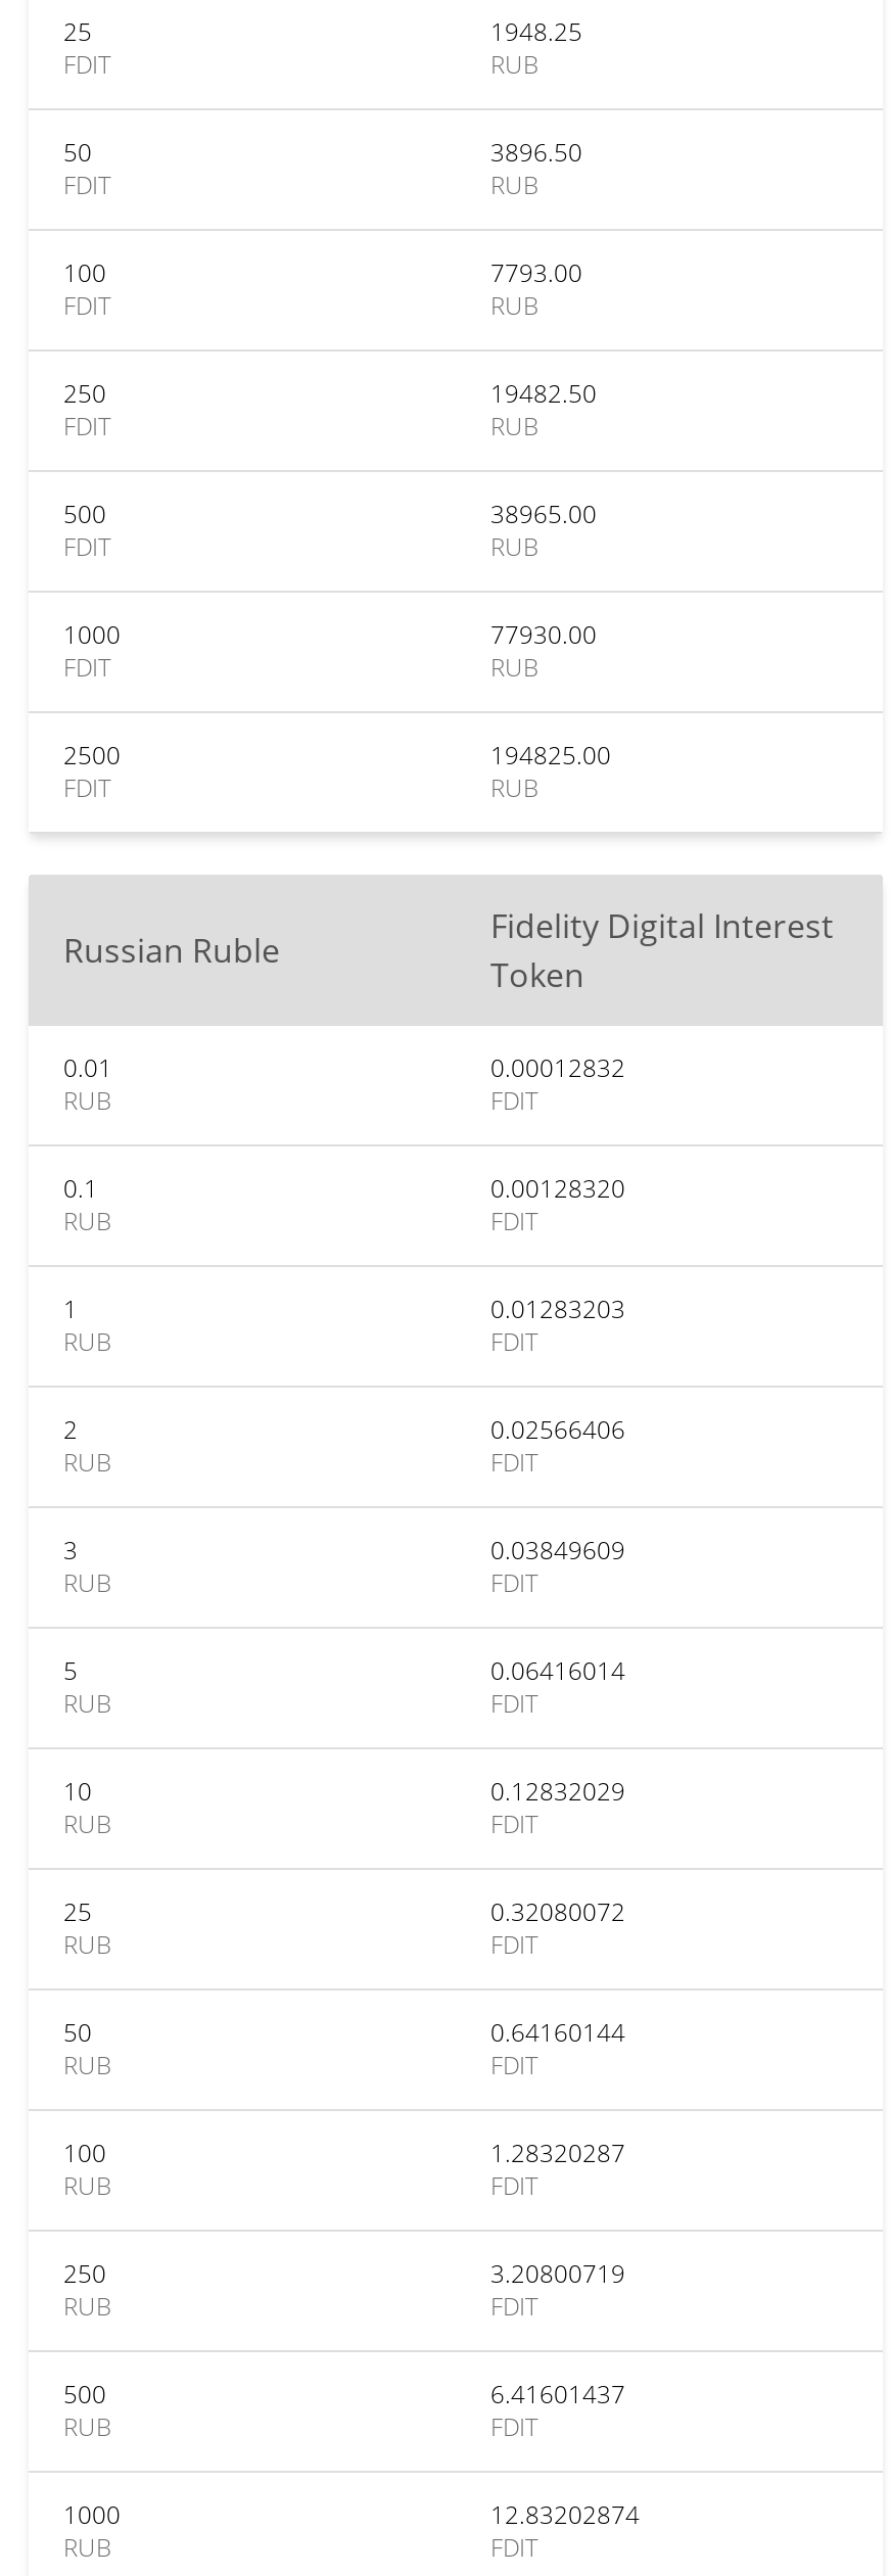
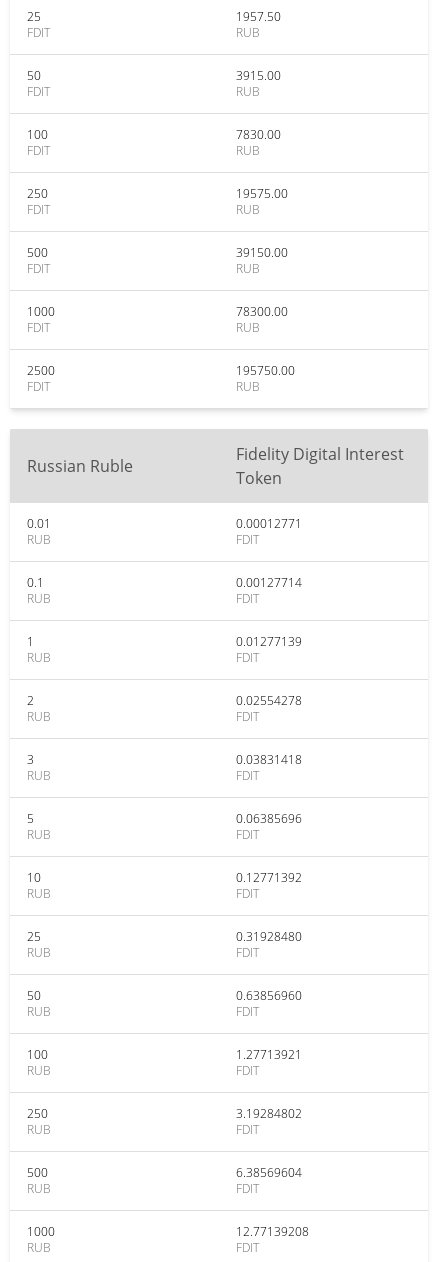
[490,14,582,49] 1948.25 -> [236,8,281,25] 1957.50
[490,135,582,170] 3896.50 -> [236,67,281,84] 3915.00
[490,255,582,290] 7793.00 -> [236,126,281,143] 7830.00
[490,376,597,411] 19482.50 -> [236,185,288,202] 19575.00
[490,497,597,531] 38965.00 -> [236,244,288,261] 39150.00
[490,617,597,652] 77930.00 -> [236,303,288,320] 78300.00
[490,738,611,772] 194825.00 -> [236,362,295,379] 195750.00
[490,1050,625,1085] 0.00012832 -> [236,515,302,532] 0.00012771
[490,1171,625,1206] 0.00128320 -> [236,574,302,591] 0.00127714
[490,1292,625,1326] 0.01283203 -> [236,633,302,650] 0.01277139
[490,1412,625,1447] 0.02566406 -> [236,692,302,709] 0.02554278
[490,1533,625,1567] 0.03849609 -> [236,751,302,768] 0.03831418
[490,1653,625,1688] 0.06416014 -> [236,810,302,827] 0.06385696
[490,1774,625,1809] 0.12832029 -> [236,869,302,886] 0.12771392
[490,1894,625,1929] 0.32080072 -> [236,928,302,945] 0.31928480
[490,2015,625,2050] 0.64160144 -> [236,987,302,1004] 0.63856960
[490,2136,625,2170] 1.28320287 -> [236,1046,302,1063] 1.27713921
[490,2256,625,2291] 3.20800719 -> [236,1105,302,1122] 3.19284802
[490,2377,625,2411] 6.41601437 -> [236,1164,302,1181] 6.38569604
[490,2497,640,2532] 12.83202874 -> [236,1223,309,1240] 12.77139208

